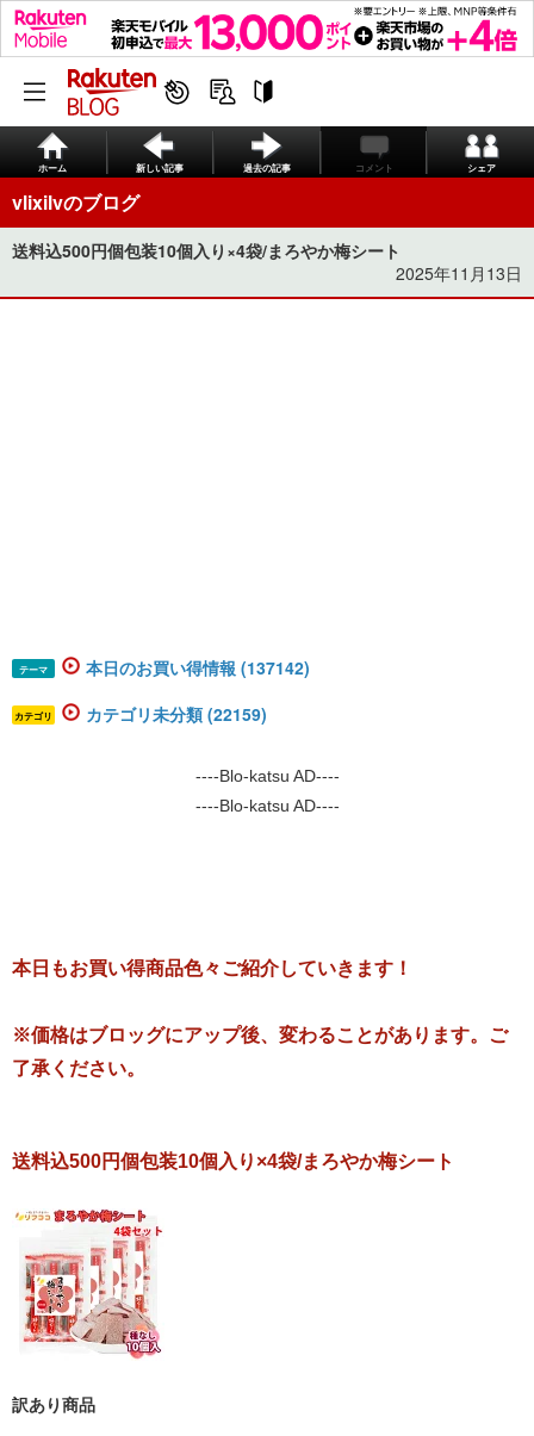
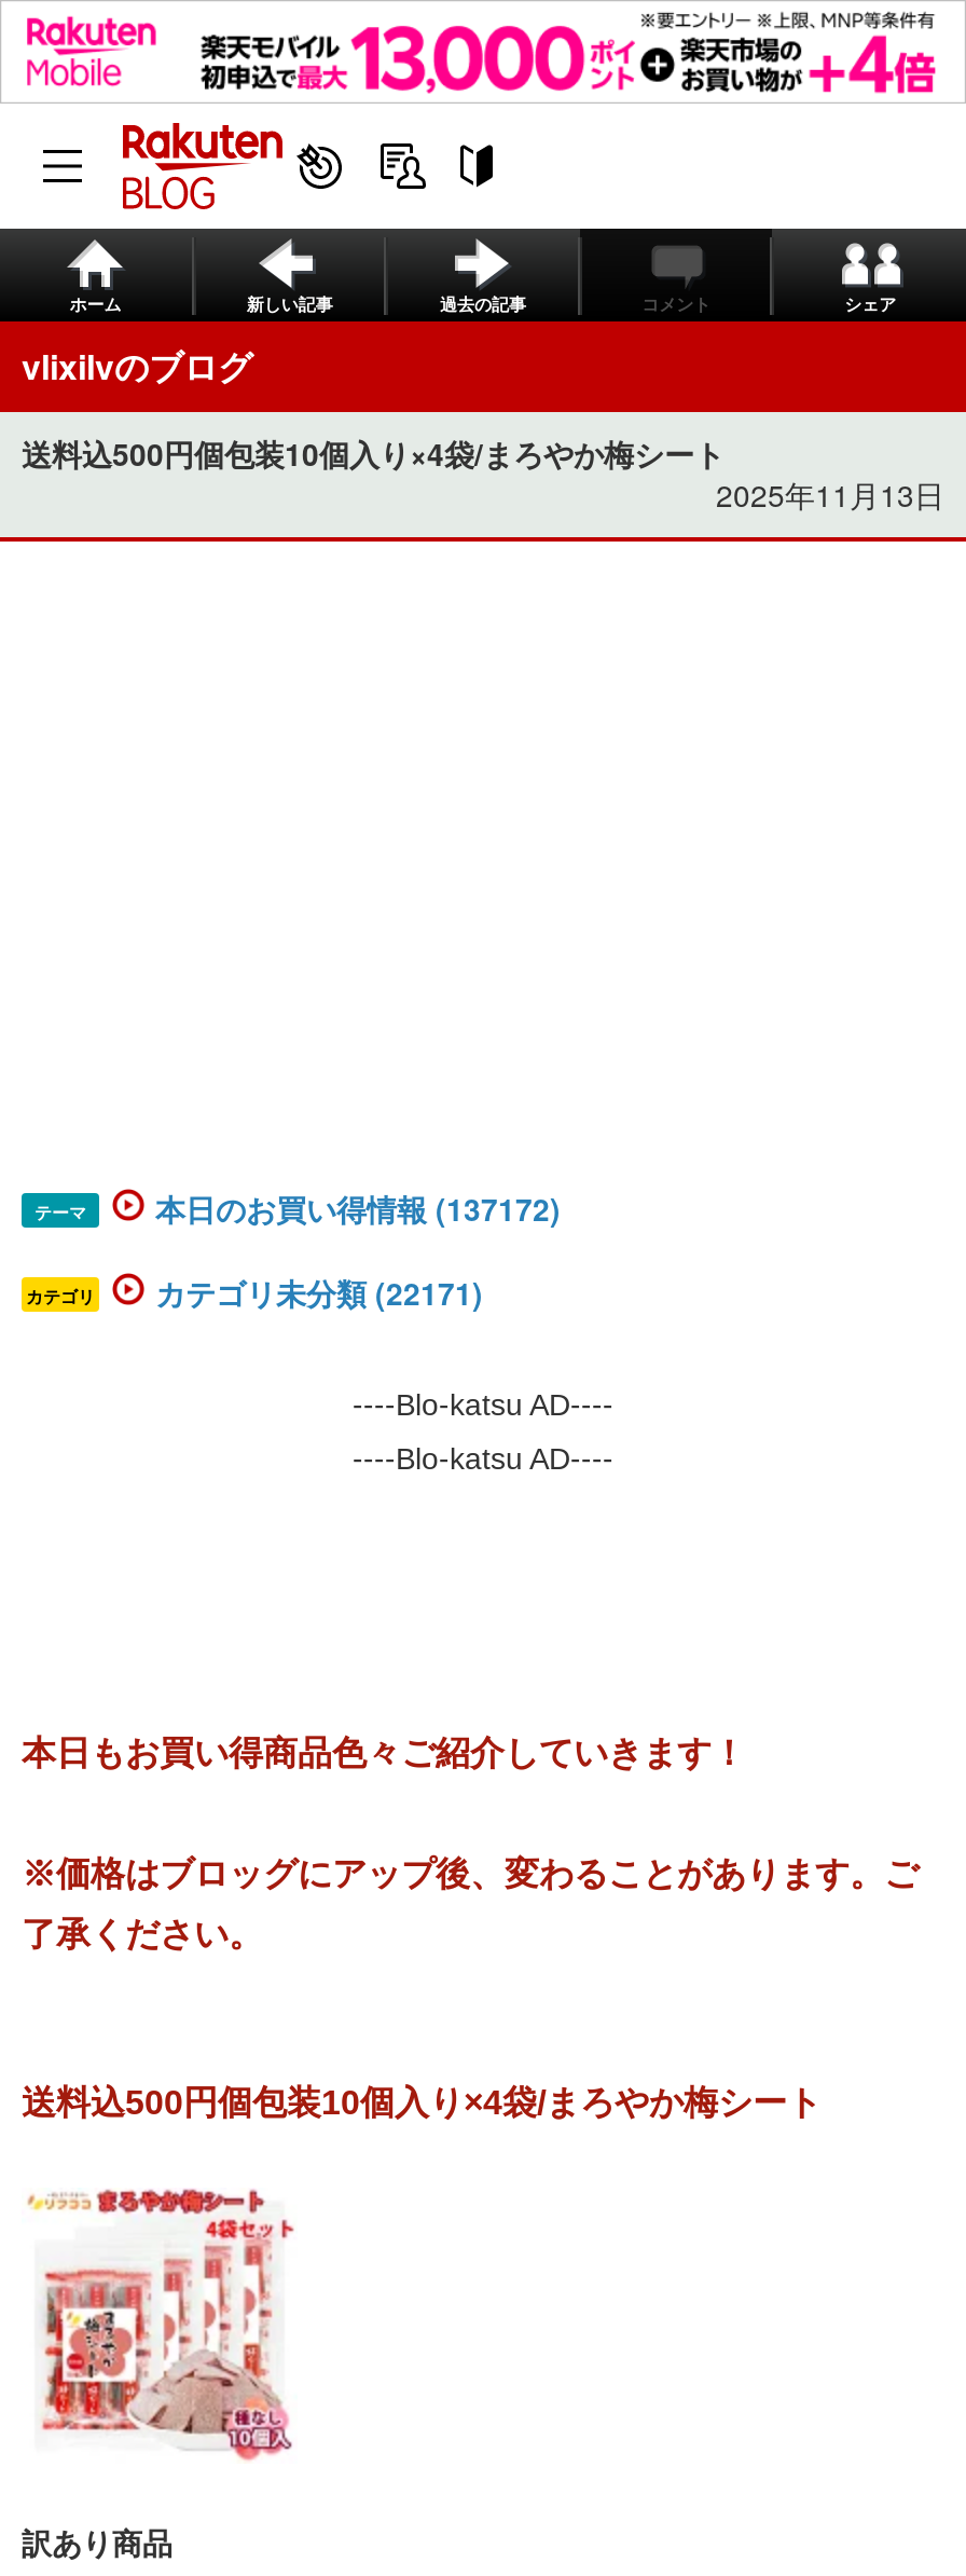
[86,655,310,679] 本日のお買い得情報 (137142) -> [155,1186,561,1229] 本日のお買い得情報 (137172)
[86,702,267,726] カテゴリ未分類 (22159) -> [155,1270,483,1313] カテゴリ未分類 (22171)

